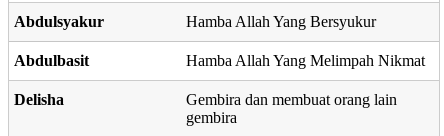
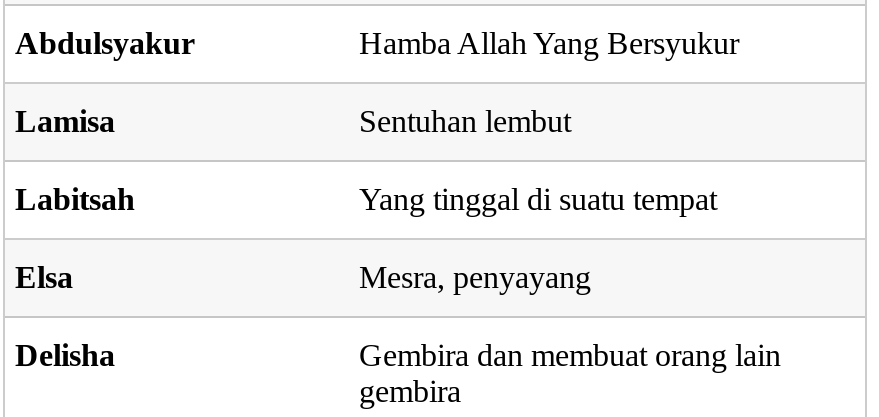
[14,52,425,69] Abdulbasit | Hamba Allah Yang Melimpah Nikmat -> [15,104,717,294] Lamisa | Sentuhan lembut | Labitsah | Yang tinggal di suatu tempat | Elsa | Mesra, penyayang

